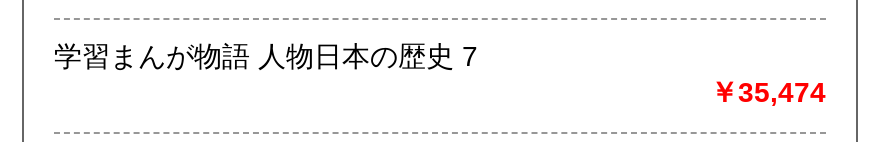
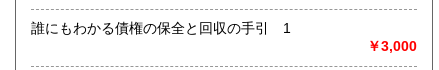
[54,41,826,109] 学習まんが物語 人物日本の歴史 7 | ￥35,474 -> [31,20,417,54] 誰にもわかる債権の保全と回収の手引 1 | ￥3,000

